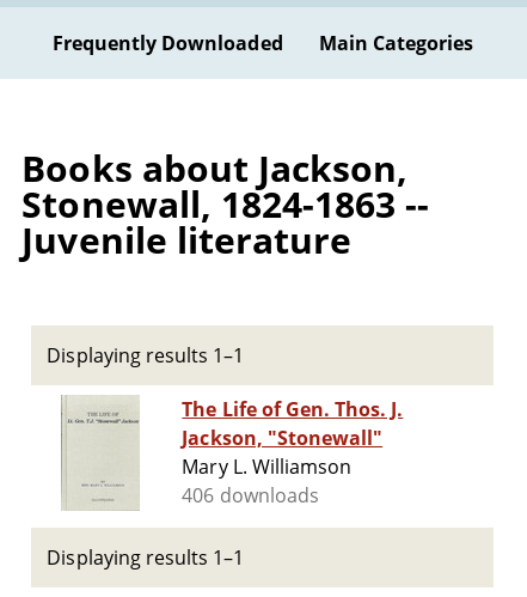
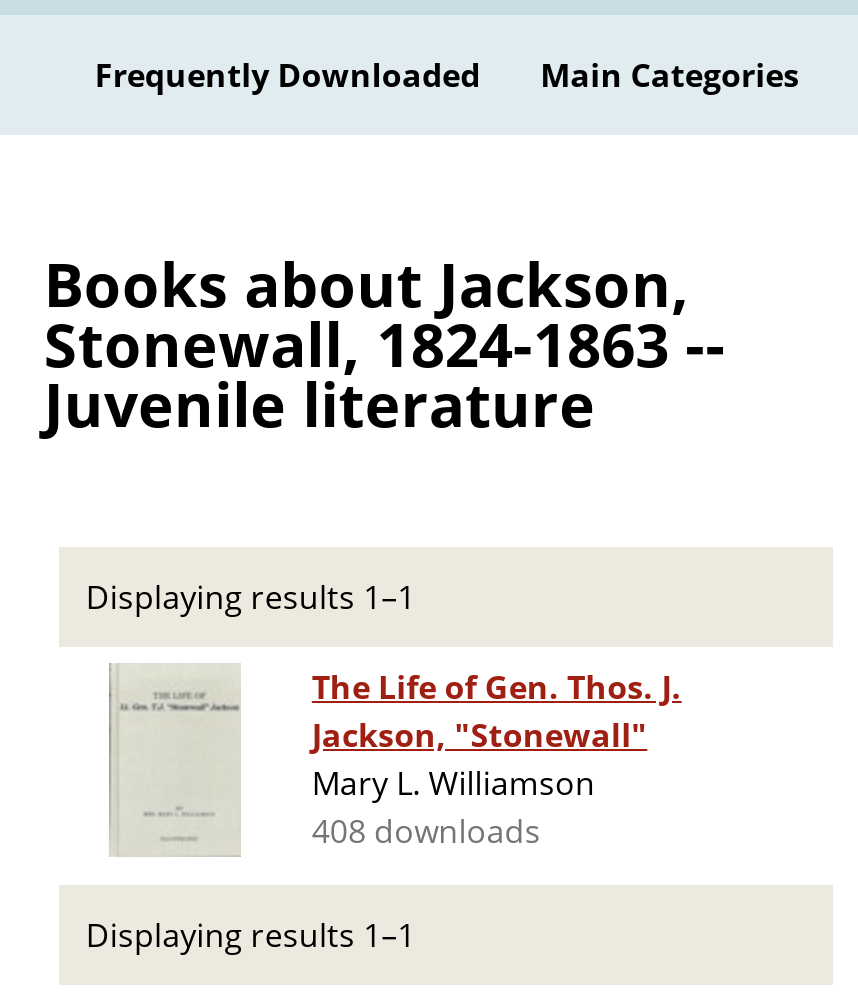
[182,482,319,509] 406 downloads -> [312,809,541,853] 408 downloads

